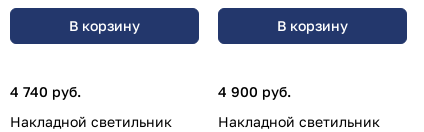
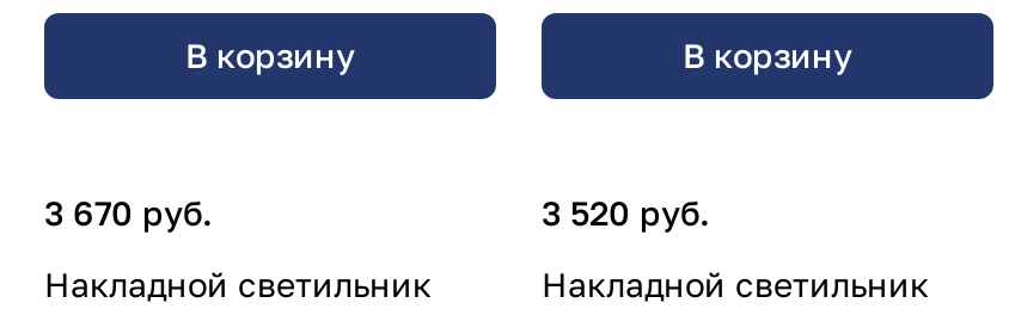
[10,83,81,100] 4 740 руб. -> [44,192,212,232] 3 670 руб.
[218,83,291,100] 4 900 руб. -> [542,192,709,232] 3 520 руб.

